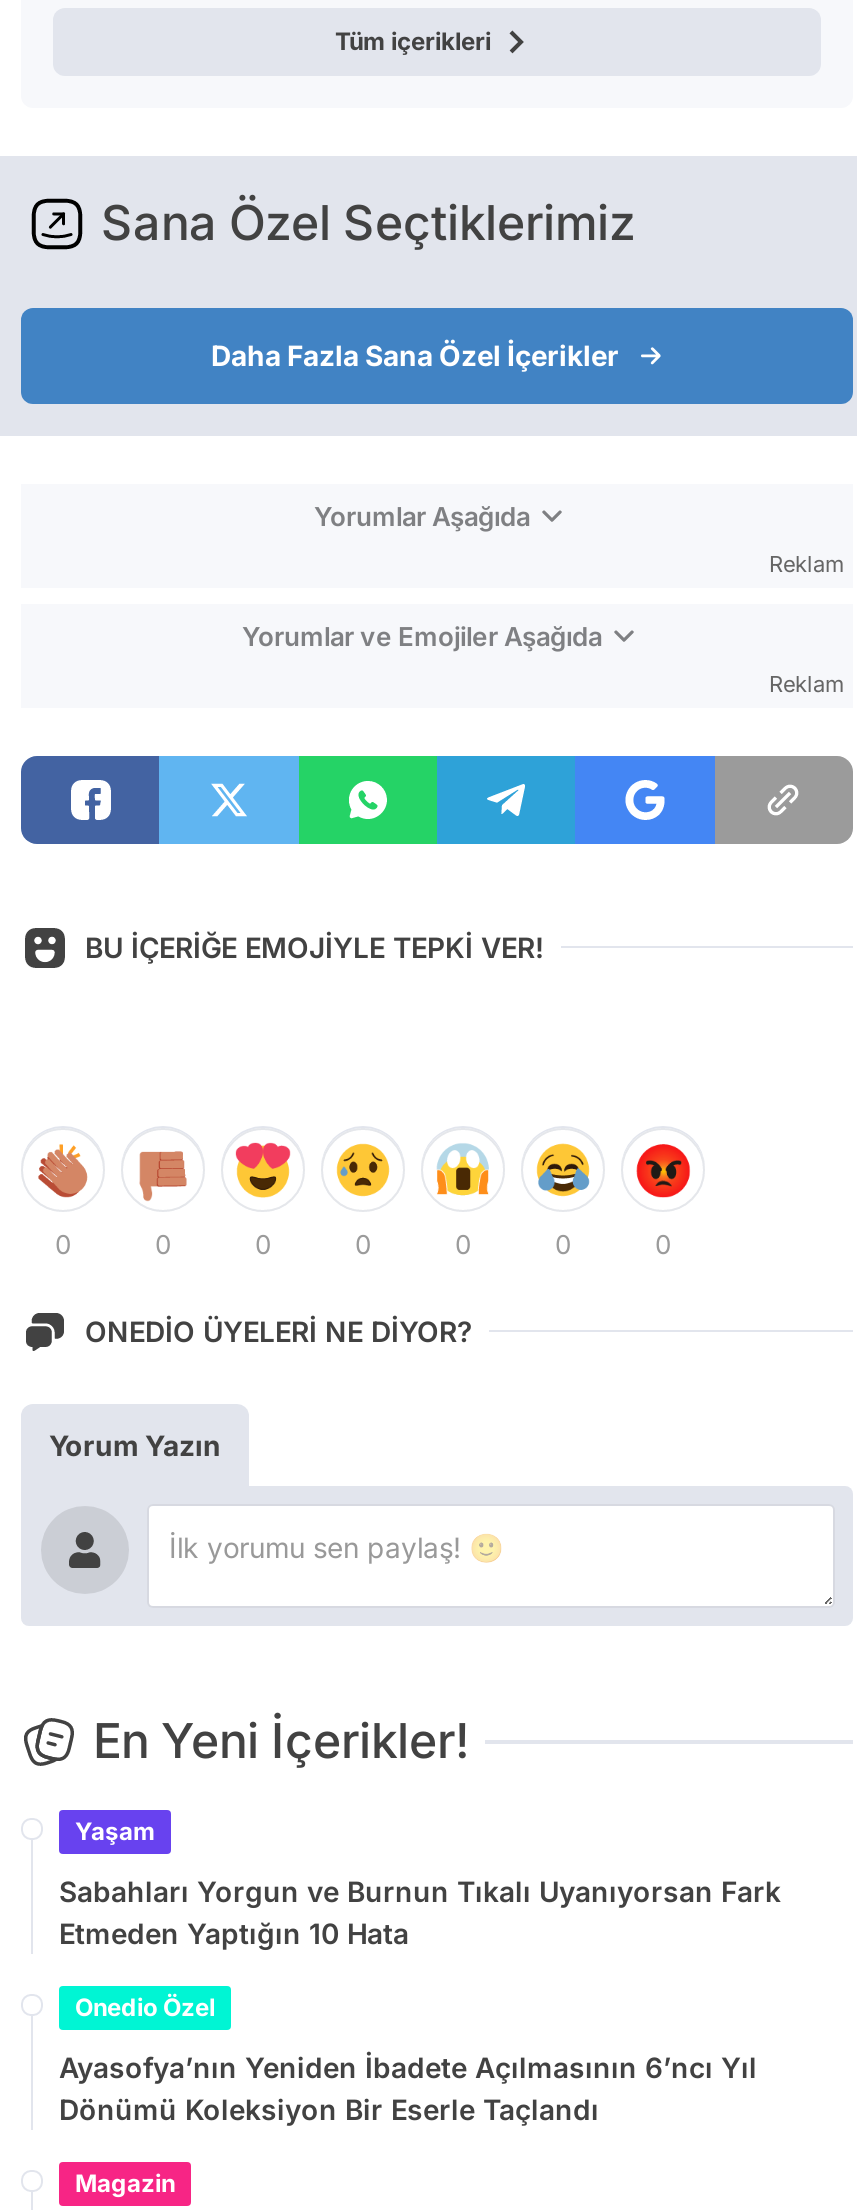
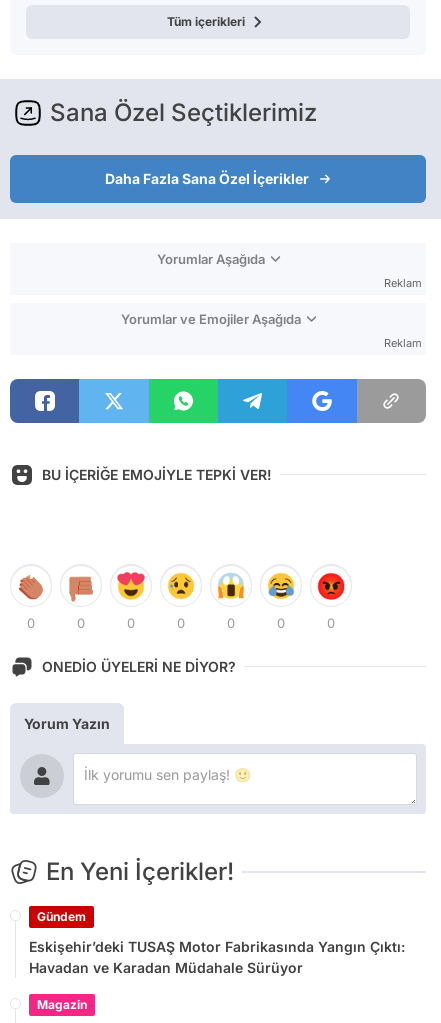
[59,1816,781,2126] Yaşam | Sabahları Yorgun ve Burnun Tıkalı Uyanıyorsan Fark | Etmeden Yaptığın 10 Hata | Onedio Özel | Ayasofya’nın Yeniden İbadete Açılmasının 6’ncı Yıl | Dönümü Koleksiyon Bir Eserle Taçlandı -> [29,909,405,976] Gündem | Eskişehir’deki TUSAŞ Motor Fabrikasında Yangın Çıktı: | Havadan ve Karadan Müdahale Sürüyor

